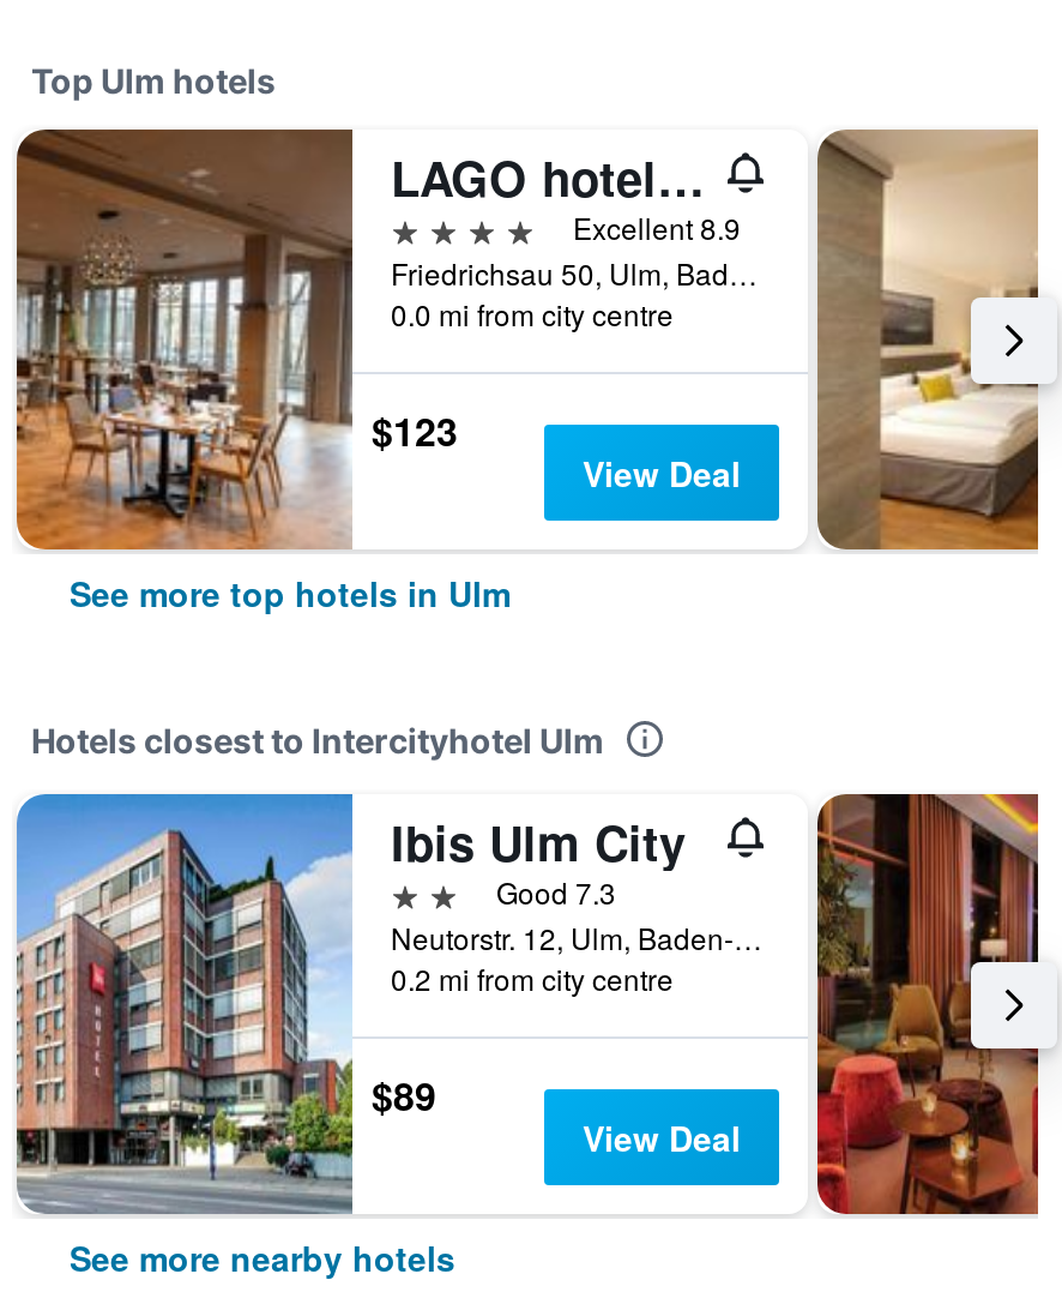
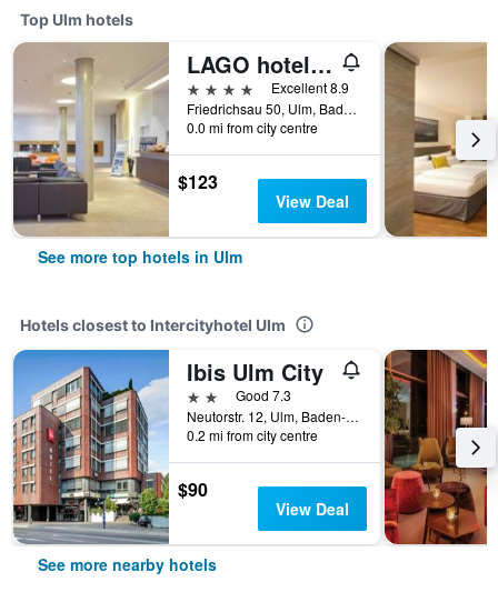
[14,130,355,549] [image] -> [12,43,170,235] [image]
[372,1068,436,1124] $89 -> [178,477,208,502] $90

